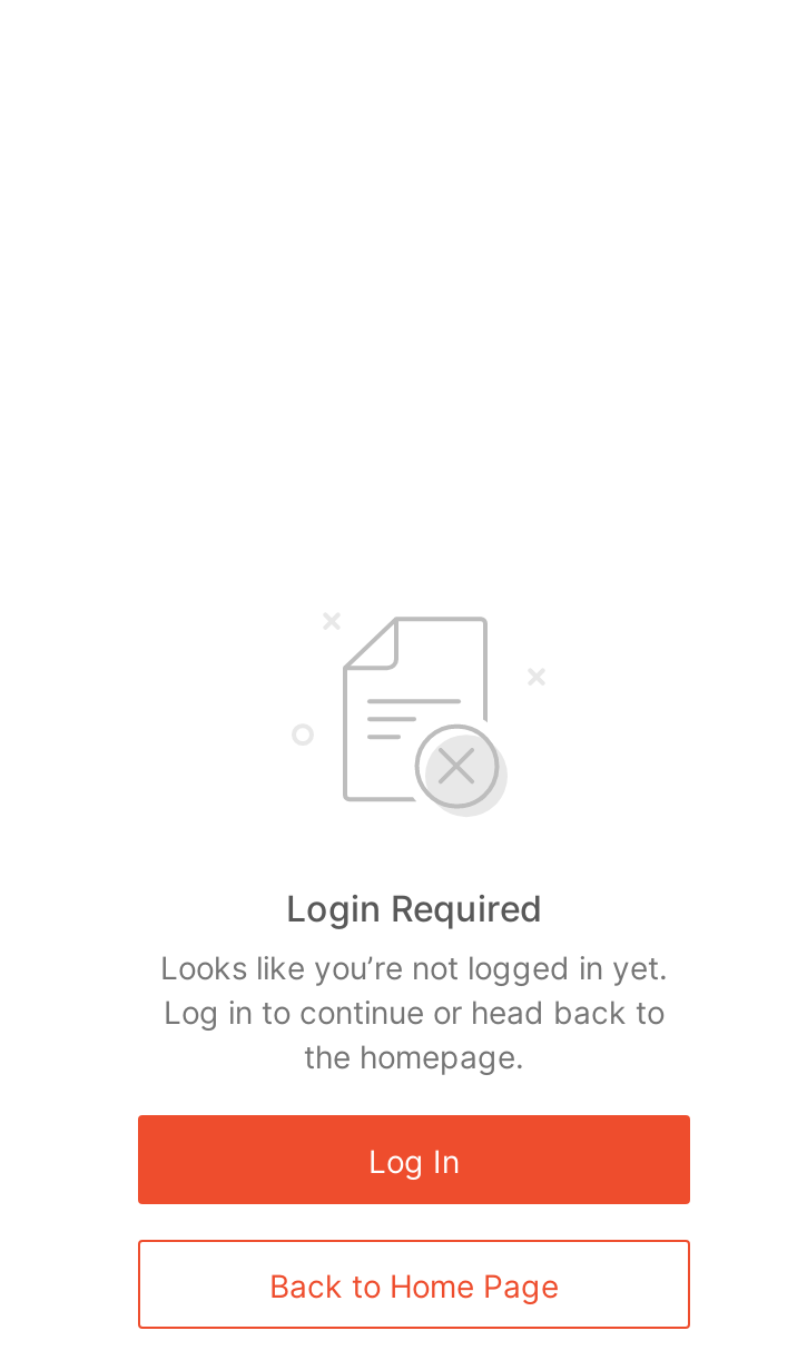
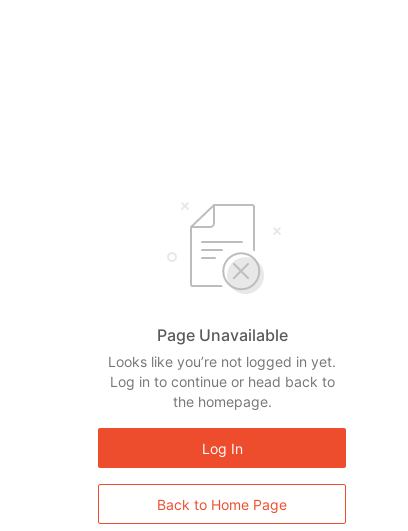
[286,886,542,930] Login Required -> [156,325,287,345] Page Unavailable

